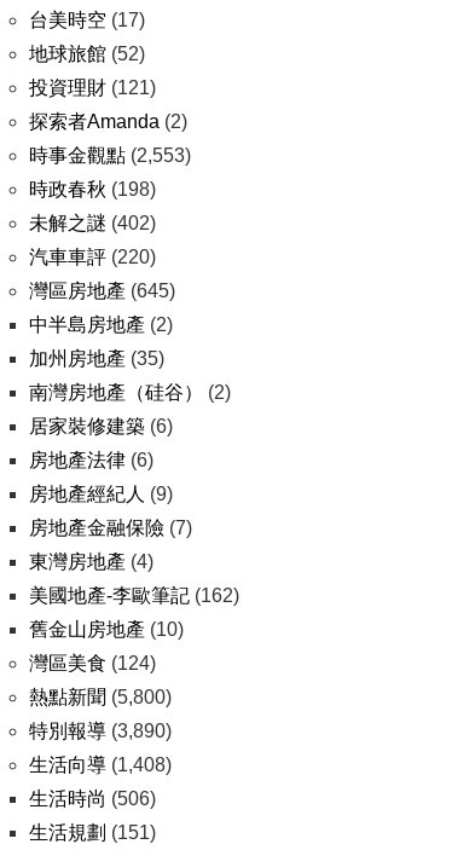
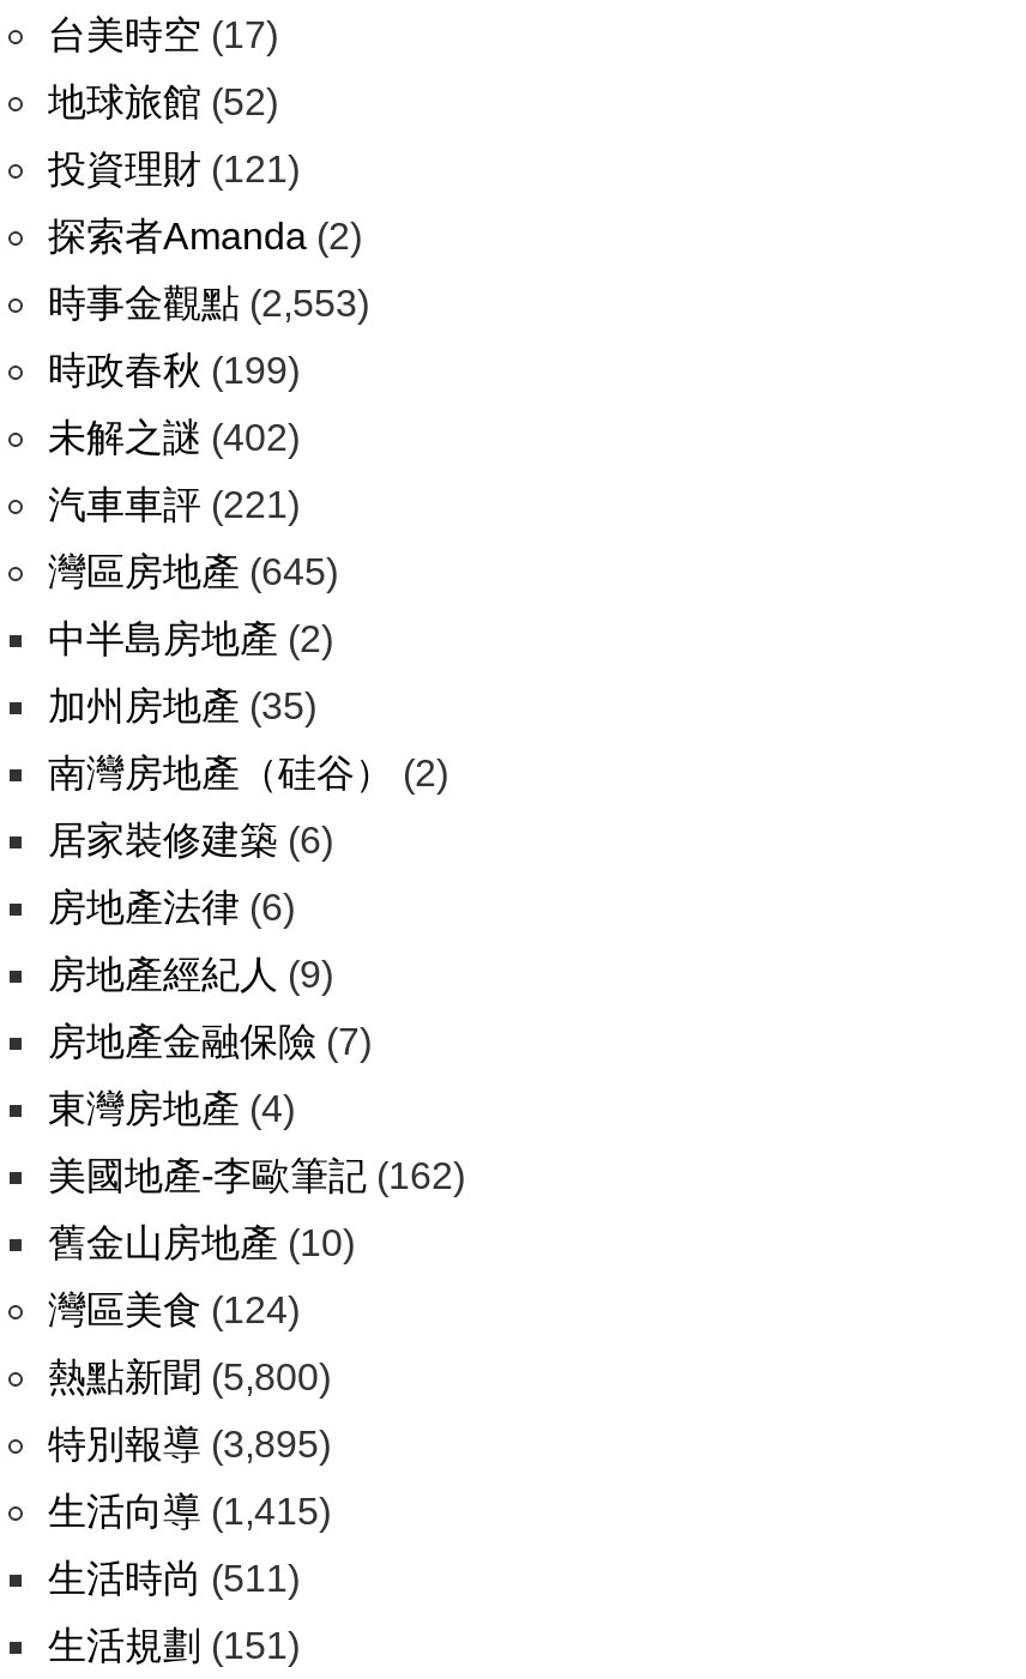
[29,179,156,200] 時政春秋(198) -> [48,350,300,391] 時政春秋(199)
[29,247,156,267] 汽車車評(220) -> [48,484,300,525] 汽車車評(221)
[29,721,172,741] 特別報導(3,890) -> [48,1424,331,1464] 特別報導(3,895)
[29,754,172,775] 生活向導(1,408) -> [48,1491,331,1532] 生活向導(1,415)
[29,788,156,809] 生活時尚(506) -> [48,1558,300,1599] 生活時尚(511)

